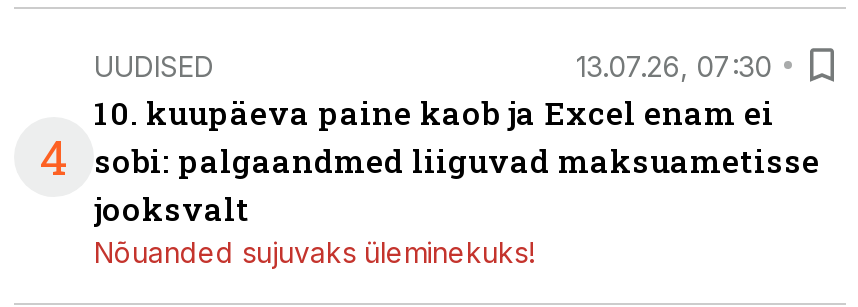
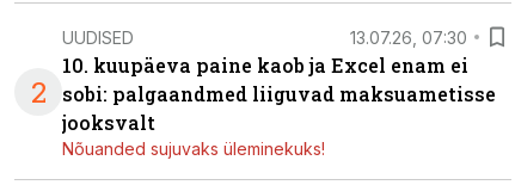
[40,124,820,188] 4 sobi: palgaandmed liiguvad maksuametisse -> [30,72,496,110] 2 sobi: palgaandmed liiguvad maksuametisse

